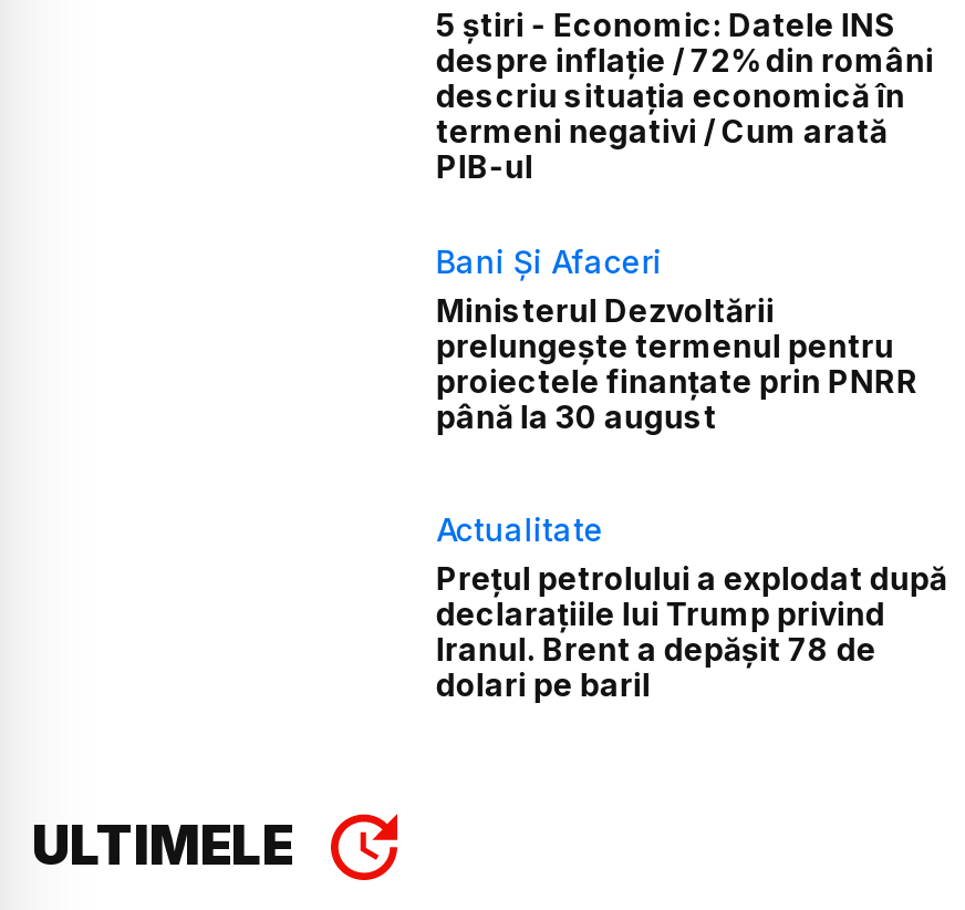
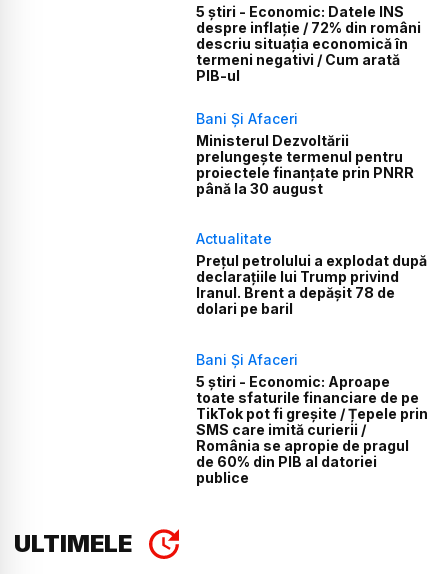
none -> [196,350,428,485] Bani Și Afaceri | 5 știri - Economic: Aproape | toate sfaturile financiare de pe | TikTok pot fi greșite / Țepele prin | SMS care imită curierii / | România se apropie de pragul | de 60% din PIB al datoriei | publice

